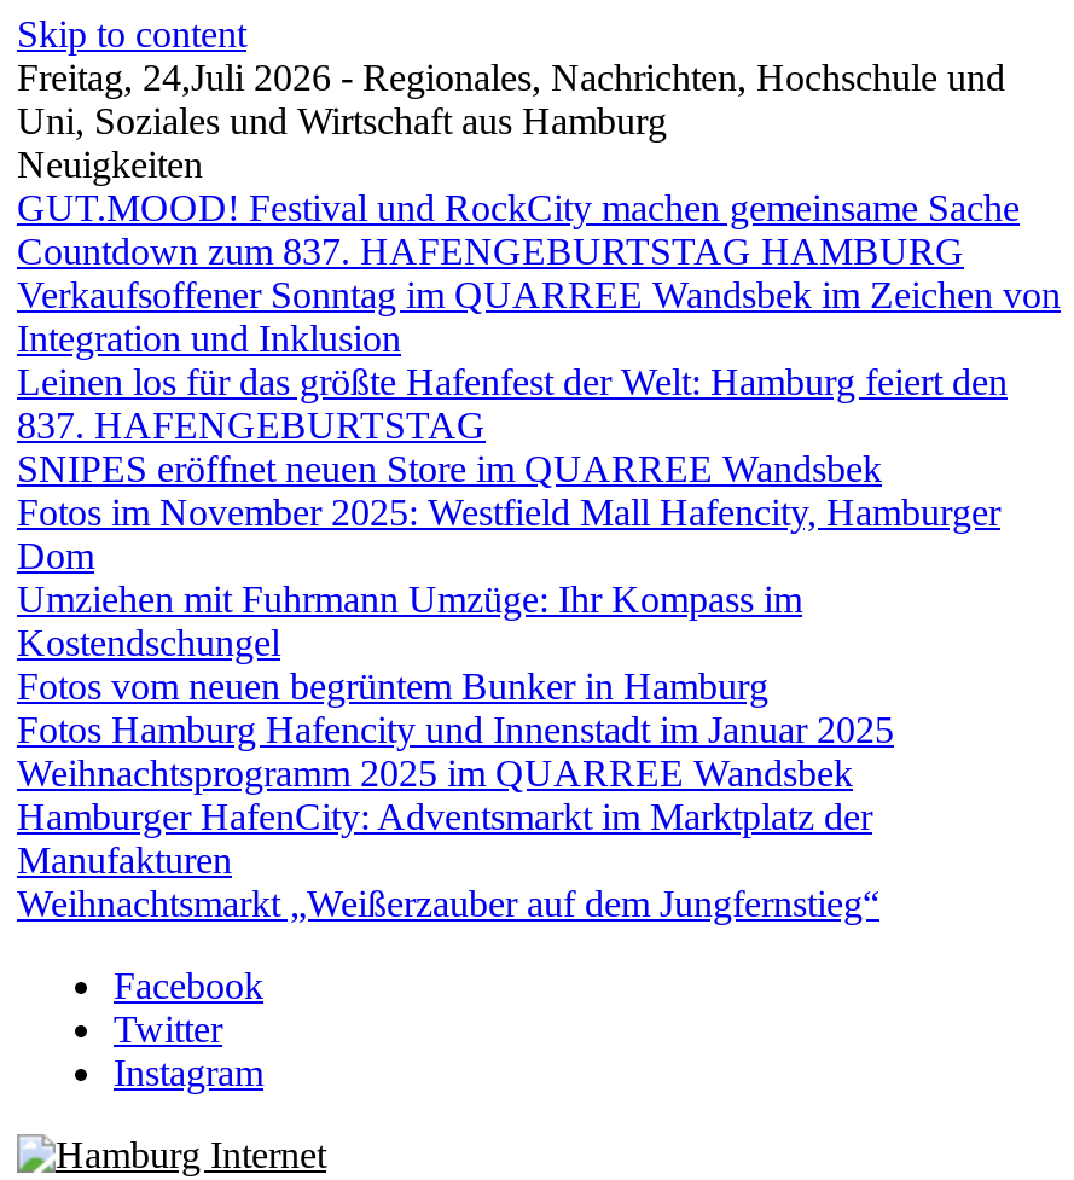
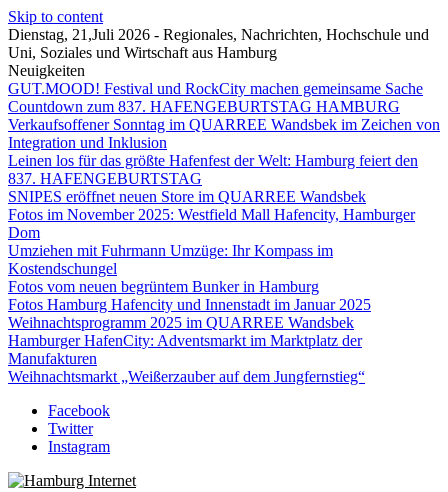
[17,57,1005,98] Freitag, 24,Juli 2026 - Regionales, Nachrichten, Hochschule und -> [8,26,429,43] Dienstag, 21,Juli 2026 - Regionales, Nachrichten, Hochschule und

